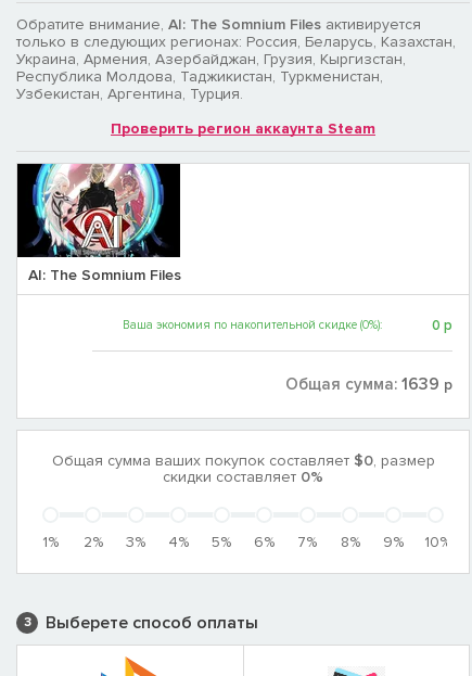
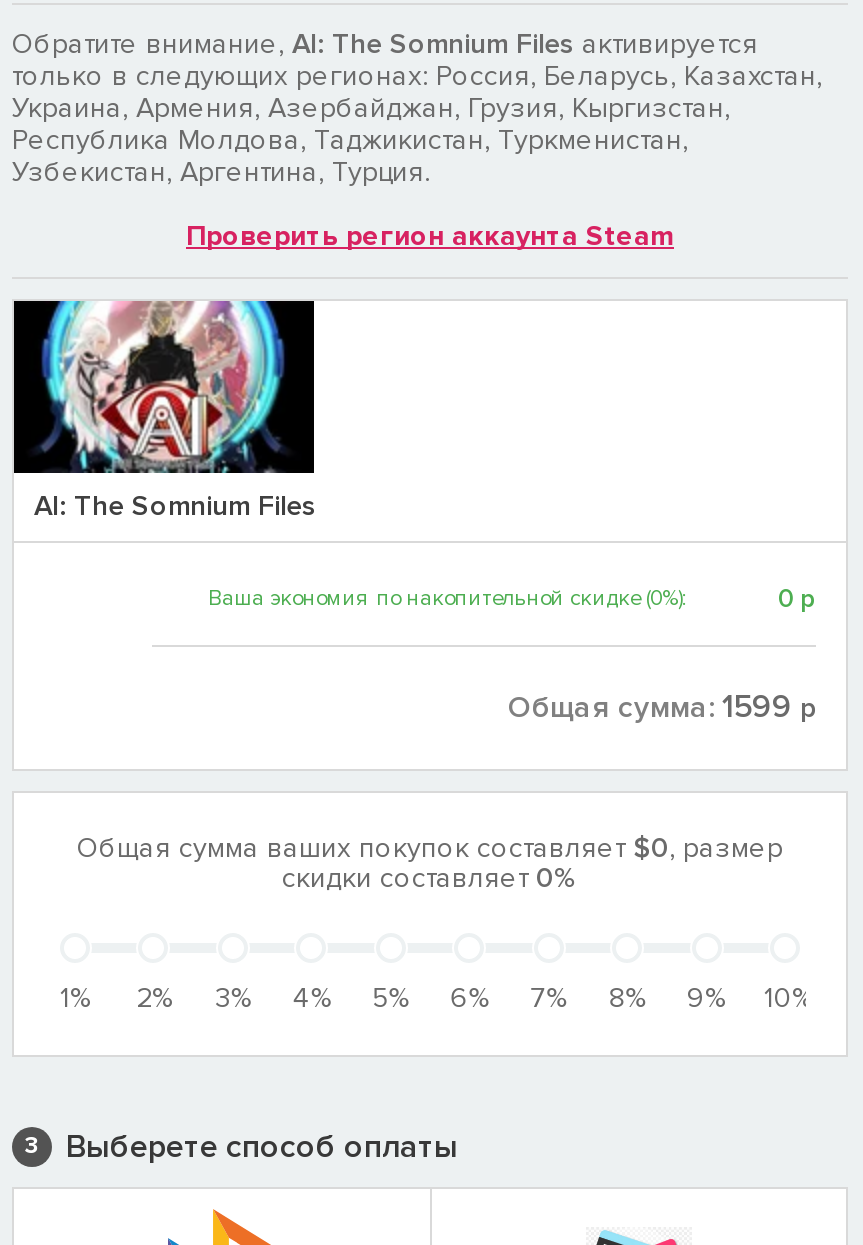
[285,374,452,395] Общая сумма: 1639 р -> [508,688,816,728] Общая сумма: 1599 р

